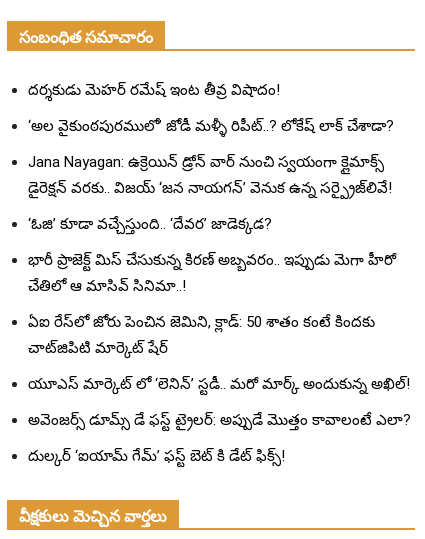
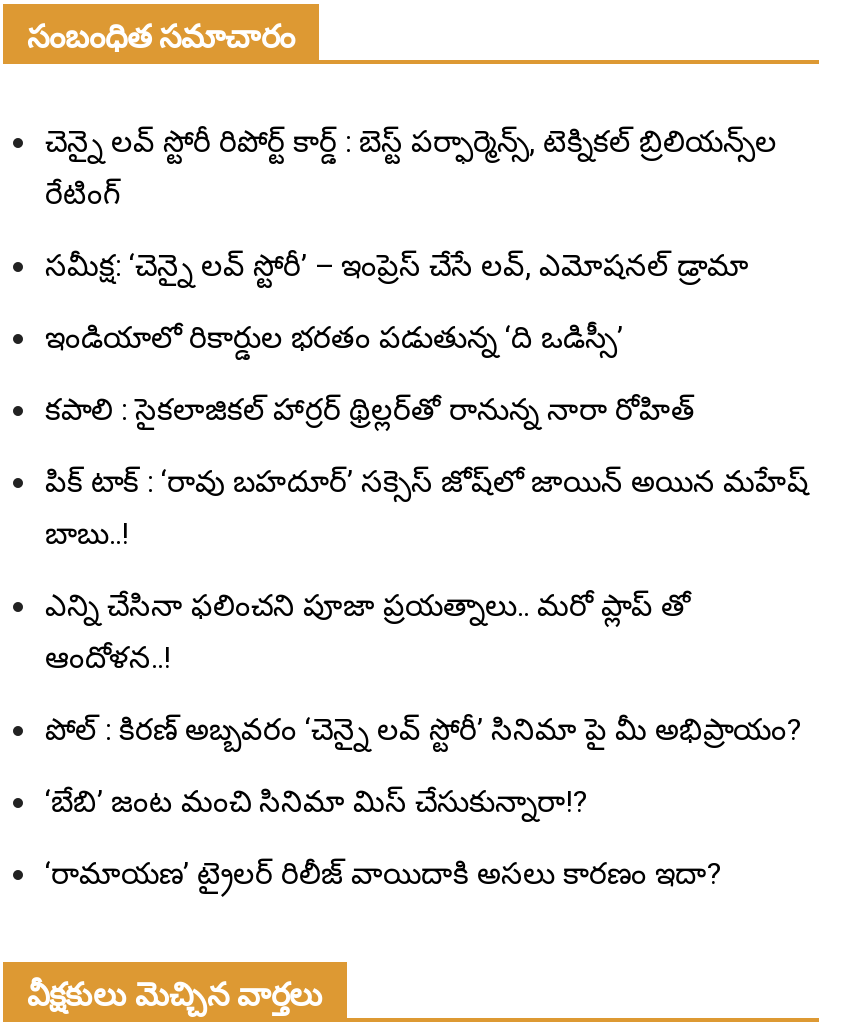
[28,81,280,99] దర్శకుడు మెహర్ రమేష్ ఇంట తీవ్ర విషాదం! -> [45,125,777,213] చెన్నై లవ్ స్టోరీ రిపోర్ట్ కార్డ్ : బెస్ట్ పర్ఫార్మెన్స్, టెక్నికల్ బ్రిలియన్స్‌ల | రేటింగ్
[28,117,394,135] ‘అల వైకుంఠపురములో’ జోడీ మళ్ళీ రిపీట్..? లోకేష్ లాక్ చేశాడా? -> [45,249,749,285] సమీక్ష: ‘చెన్నై లవ్ స్టోరీ’ – ఇంప్రెస్ చేసే లవ్, ఎమోషనల్ డ్రామా
[28,153,392,197] Jana Nayagan: ఉక్రెయిన్ డ్రోన్ వార్ నుంచి స్వయంగా క్లైమాక్స్ | డైరెక్షన్ వరకు.. విజయ్ ‘జన నాయగన్’ వెనుక ఉన్న సర్ప్రైజ్‌లివే! -> [45,321,623,357] ఇండియాలో రికార్డుల భరతం పడుతున్న ‘ది ఒడిస్సీ’
[28,215,272,233] ‘ఓజి’ కూడా వచ్చేస్తుంది.. ‘దేవర’ జాడెక్కడ? -> [45,393,695,429] కపాలి : సైకలాజికల్ హార్రర్ థ్రిల్లర్‌తో రానున్న నారా రోహిత్
[28,251,396,295] భారీ ప్రాజెక్ట్ మిస్ చేసుకున్న కిరణ్ అబ్బవరం.. ఇప్పుడు మెగా హీరో | చేతిలో ఆ మాసివ్ సినిమా..! -> [45,465,809,553] పిక్ టాక్ : ‘రావు బహదూర్’ సక్సెస్ జోష్‌లో జాయిన్ అయిన మహేష్ | బాబు..!
[28,313,375,357] ఏఐ రేస్‌లో జోరు పెంచిన జెమిని, క్లాడ్: 50 శాతం కంటే కిందకు | చాట్‌జిపిటి మార్కెట్ షేర్ -> [45,589,691,677] ఎన్ని చేసినా ఫలించని పూజా ప్రయత్నాలు.. మరో ప్లాప్ తో | ఆందోళన..!
[28,375,410,393] యూఎస్ మార్కెట్ లో ‘లెనిన్’ స్టడీ.. మరో మార్క్ అందుకున్న అఖిల్! -> [45,713,803,749] పోల్ : కిరణ్ అబ్బవరం ‘చెన్నై లవ్ స్టోరీ’ సినిమా పై మీ అభిప్రాయం?
[28,411,411,429] అవెంజర్స్ డూమ్స్ డే ఫస్ట్ ట్రైలర్: అప్పుడే మొత్తం కావాలంటే ఎలా? -> [45,785,589,821] ‘బేబి’ జంట మంచి సినిమా మిస్ చేసుకున్నారా!?
[28,447,285,465] దుల్కర్ ‘ఐయామ్ గేమ్’ ఫస్ట్ బెట్ కి డేట్ ఫిక్స్! -> [45,857,723,893] ‘రామాయణ’ ట్రైలర్ రిలీజ్ వాయిదాకి అసలు కారణం ఇదా?

